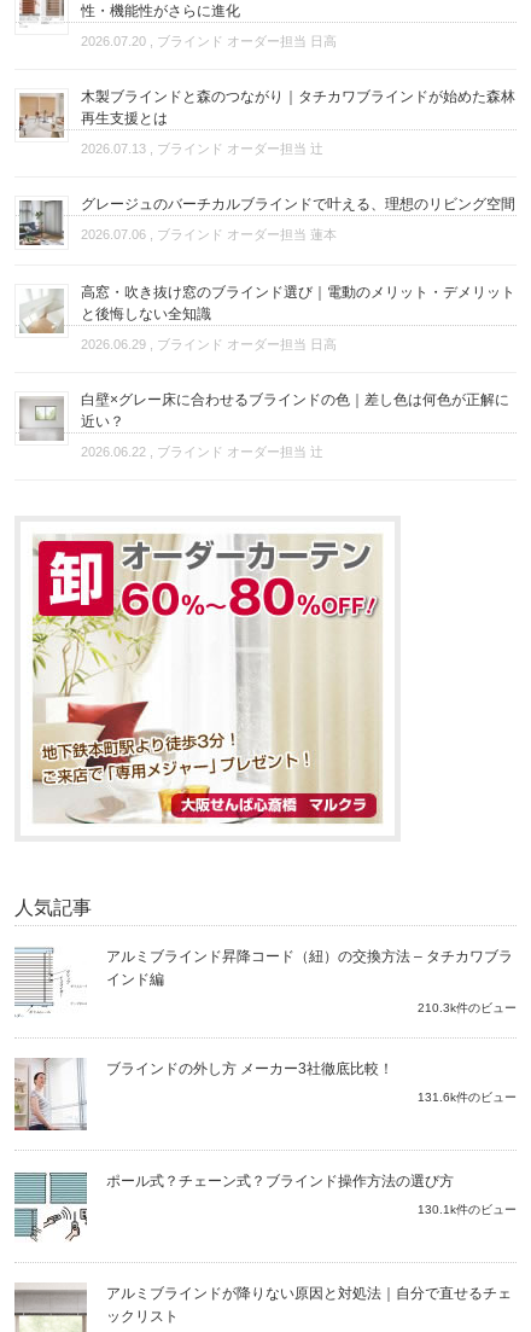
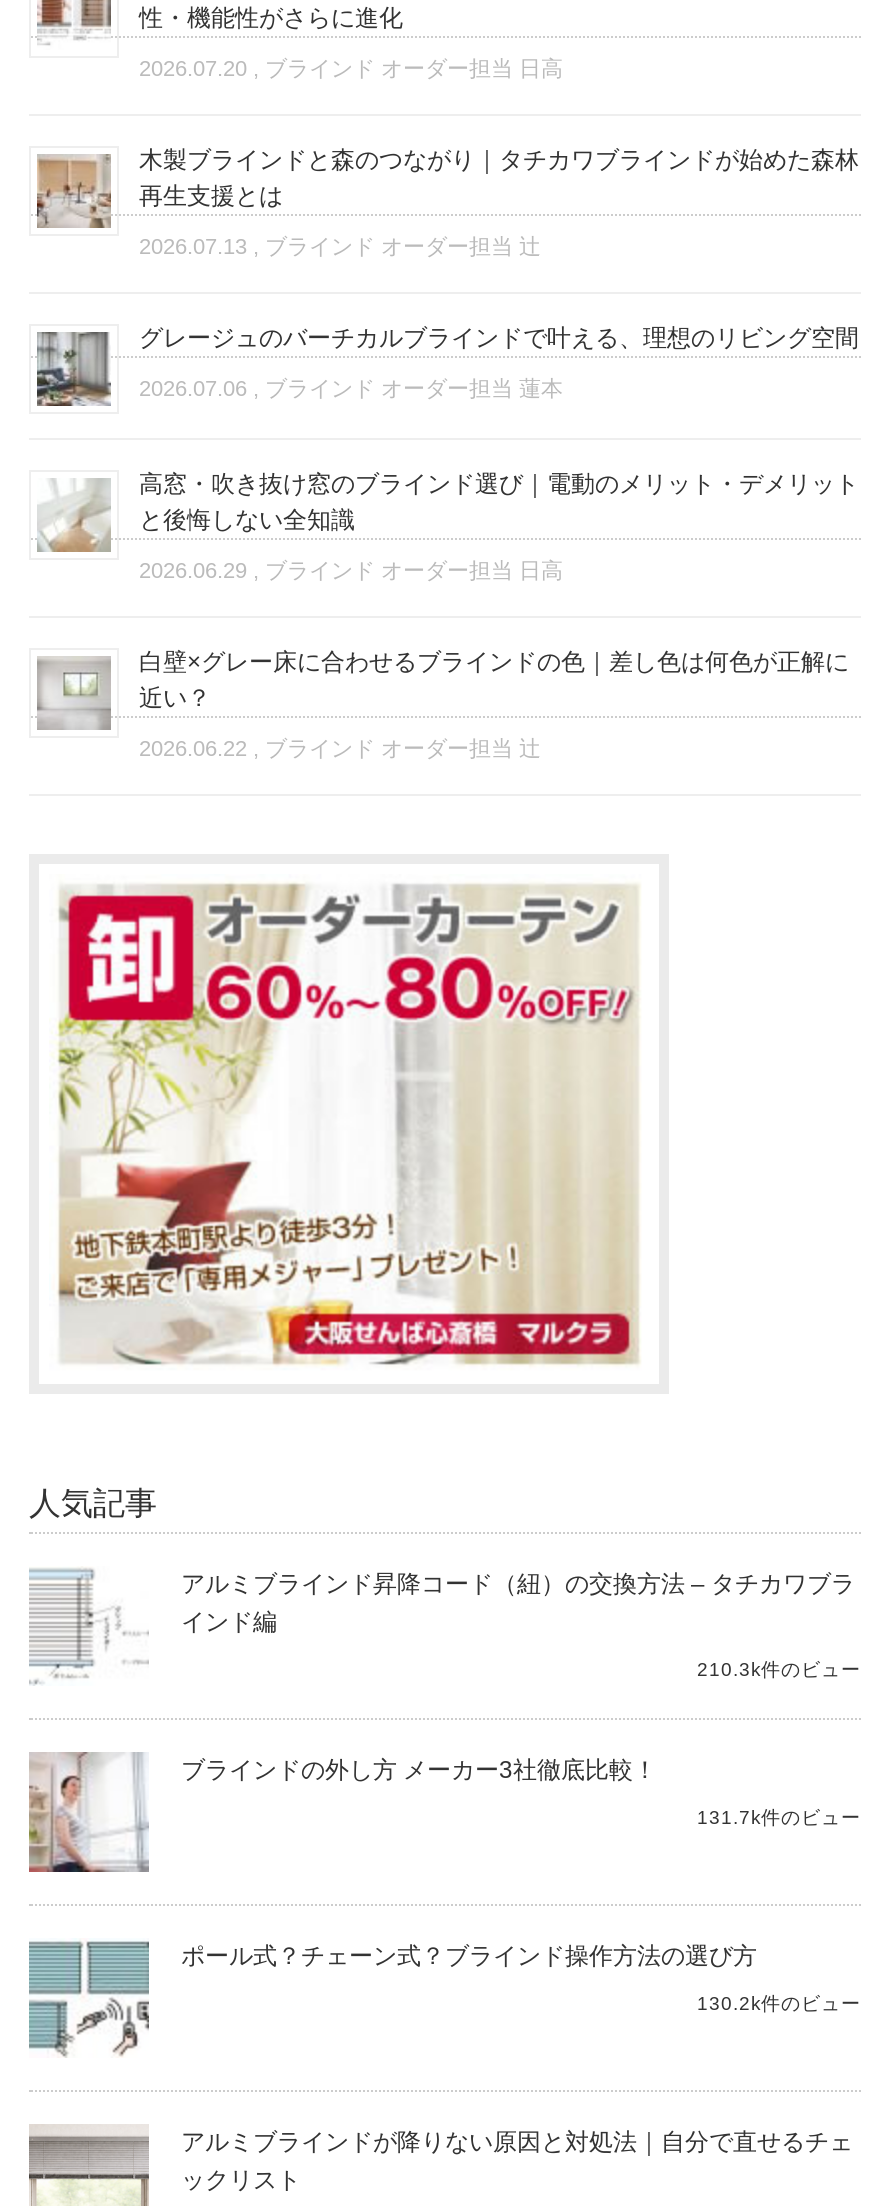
[418,1090,517,1104] 131.6k件のビュー -> [697,1806,861,1828] 131.7k件のビュー
[418,1203,517,1216] 130.1k件のビュー -> [697,1992,861,2014] 130.2k件のビュー

